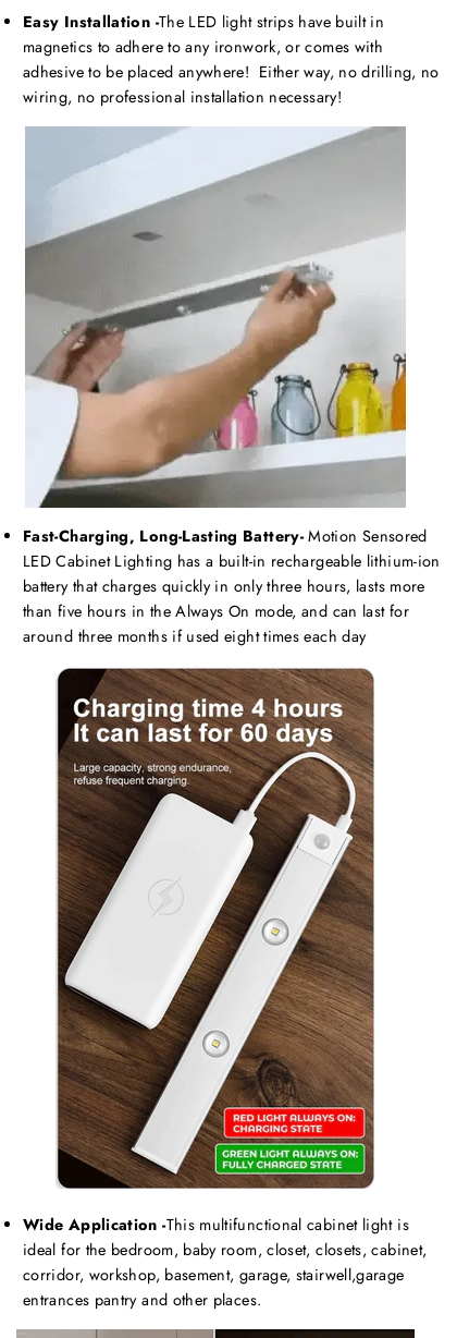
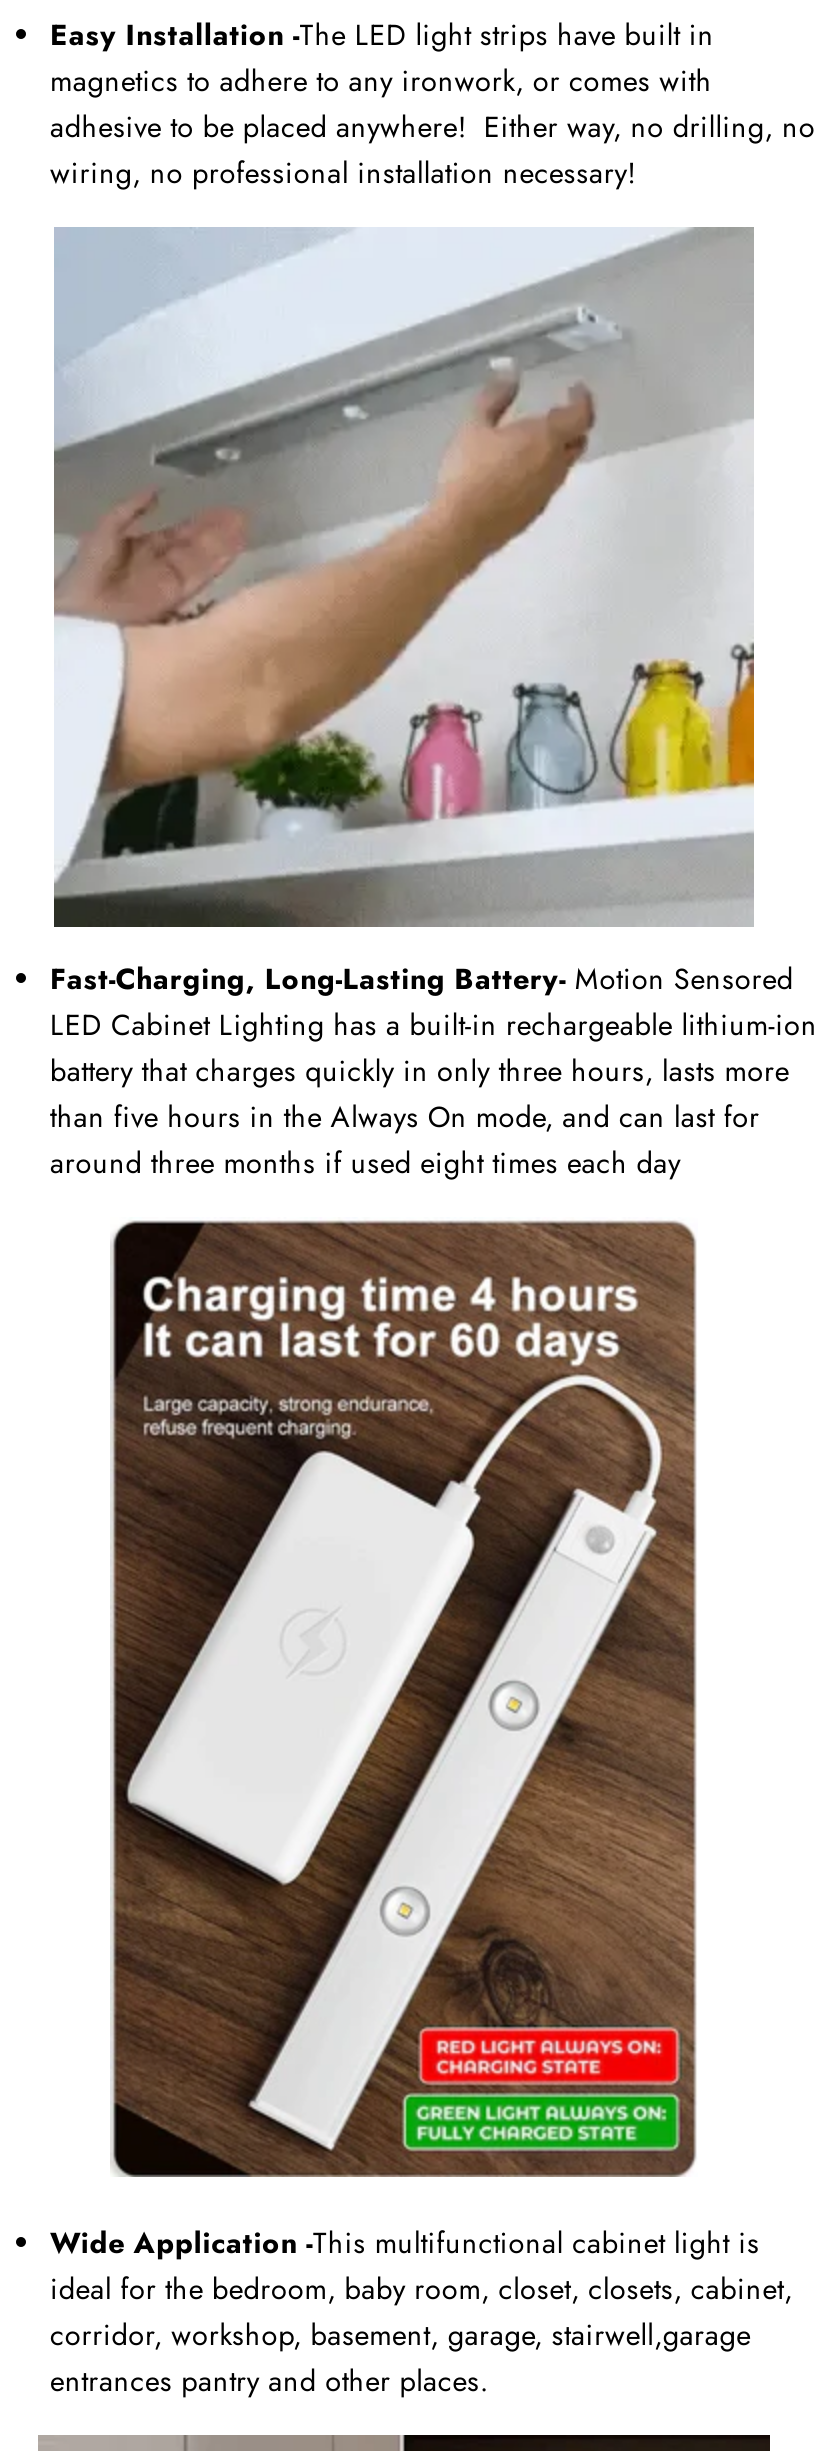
[25,178,385,508] [image] -> [52,307,718,929] [image]

